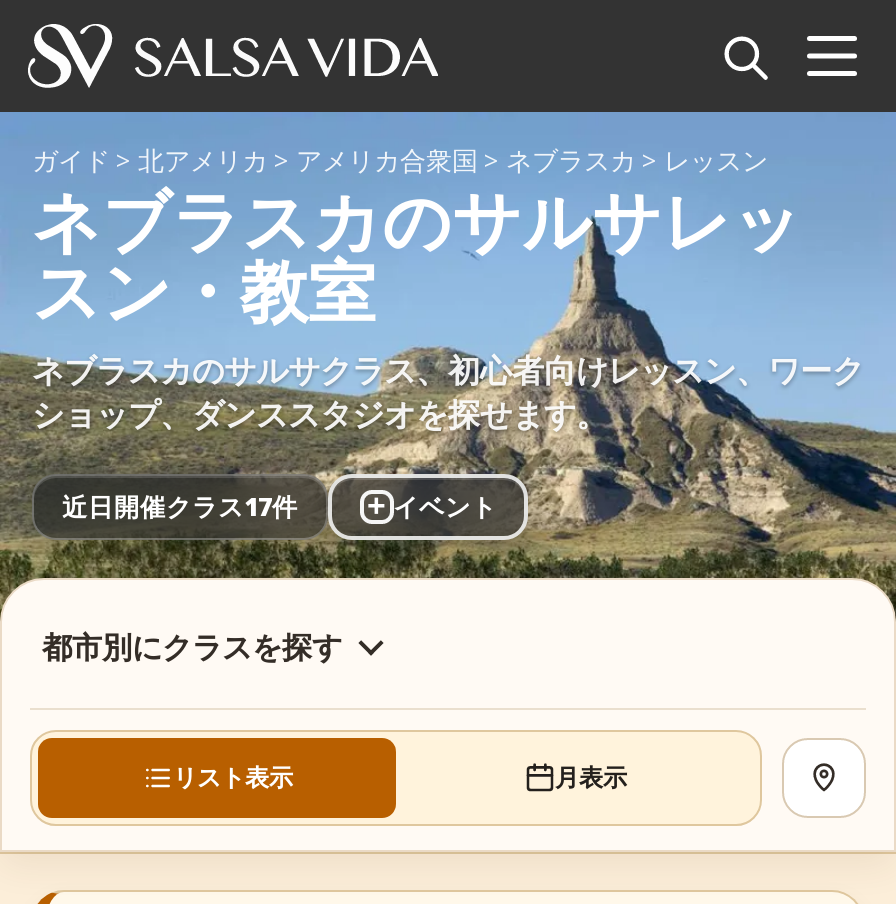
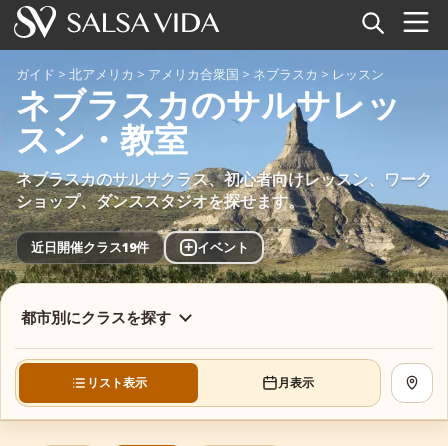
[62,489,298,523] 近日開催クラス17件 -> [31,238,149,255] 近日開催クラス19件

